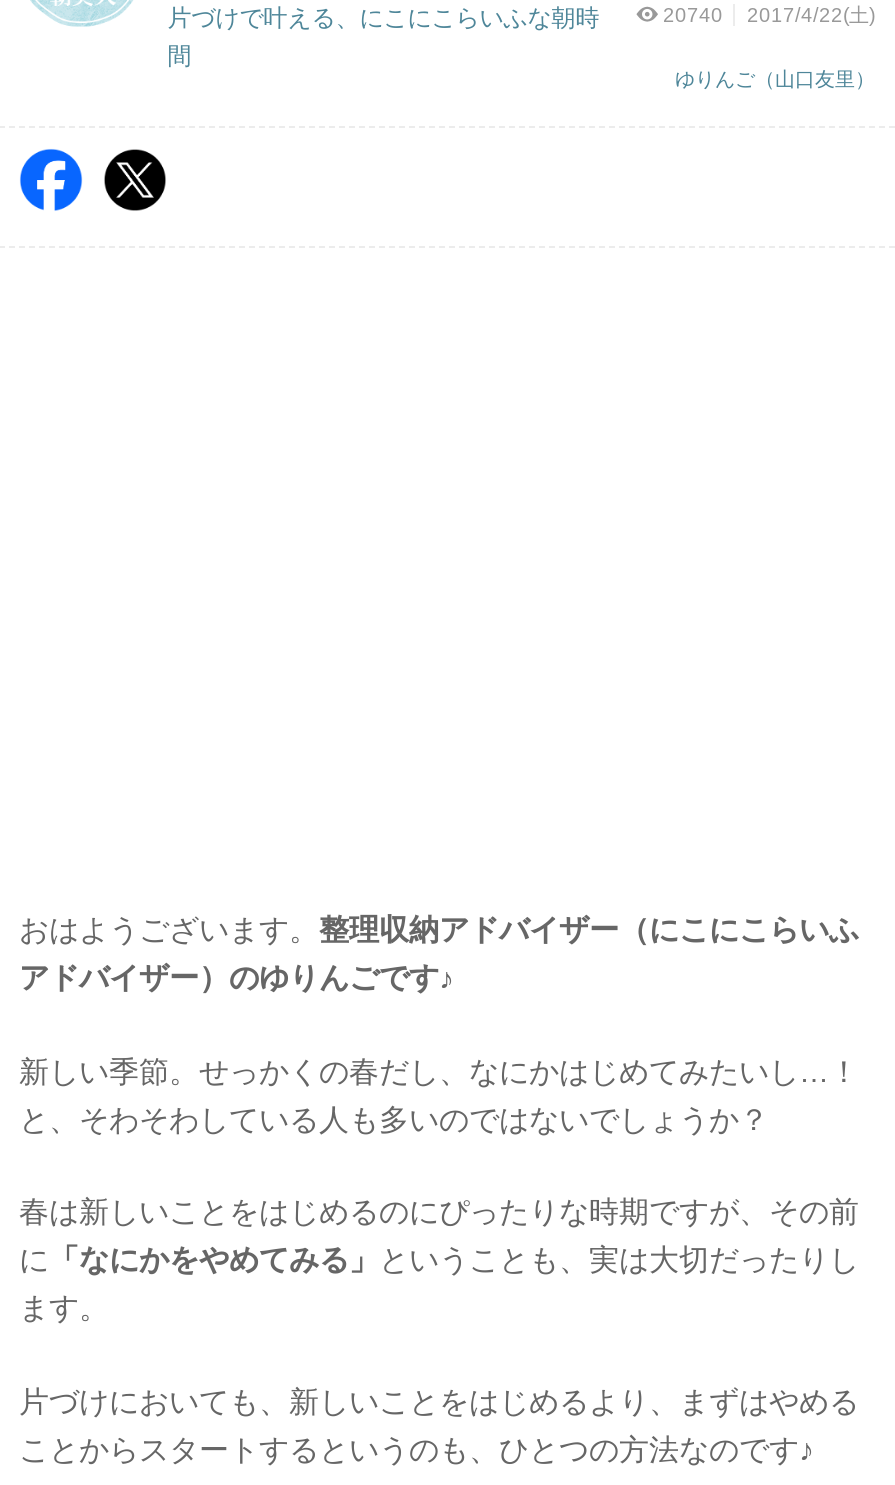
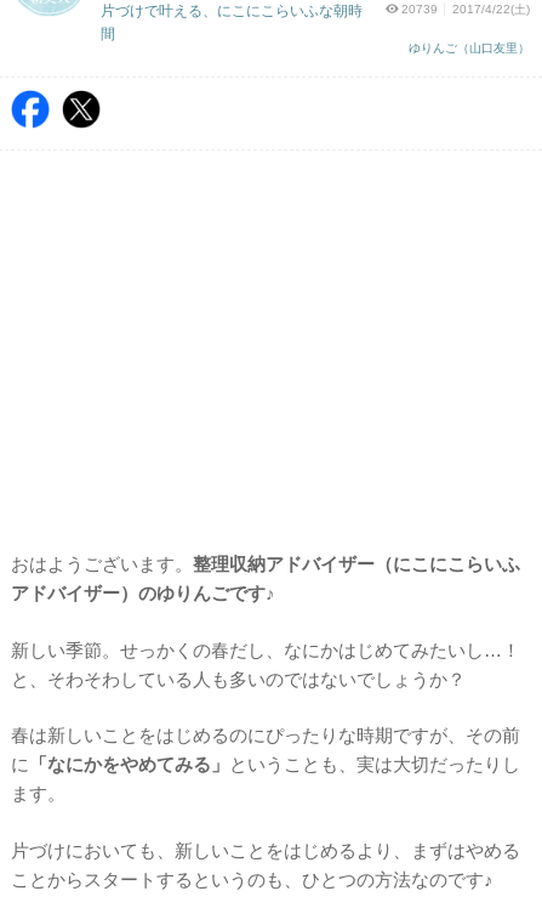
[663,4,875,26] 20740 2017/4/22(土) -> [401,2,530,16] 20739 2017/4/22(土)

